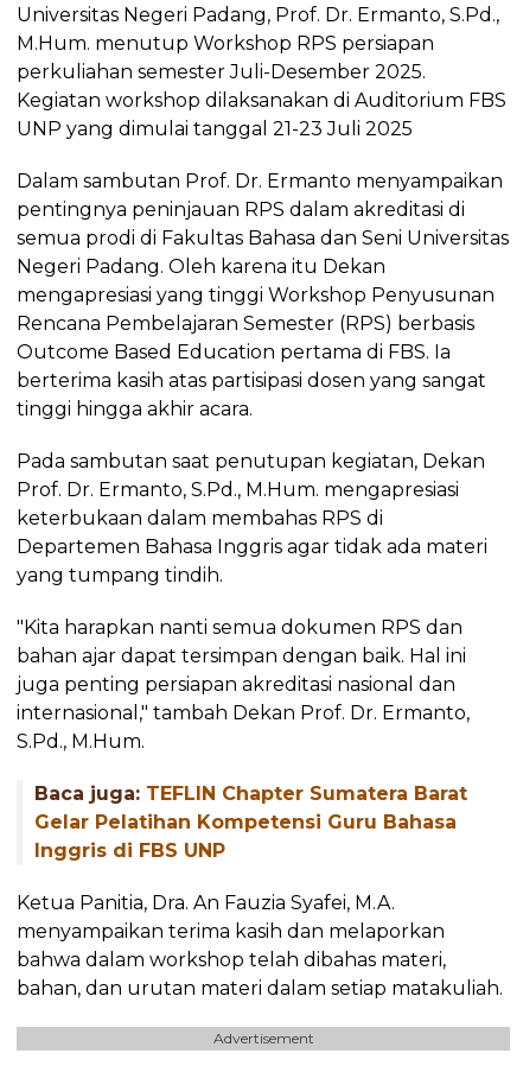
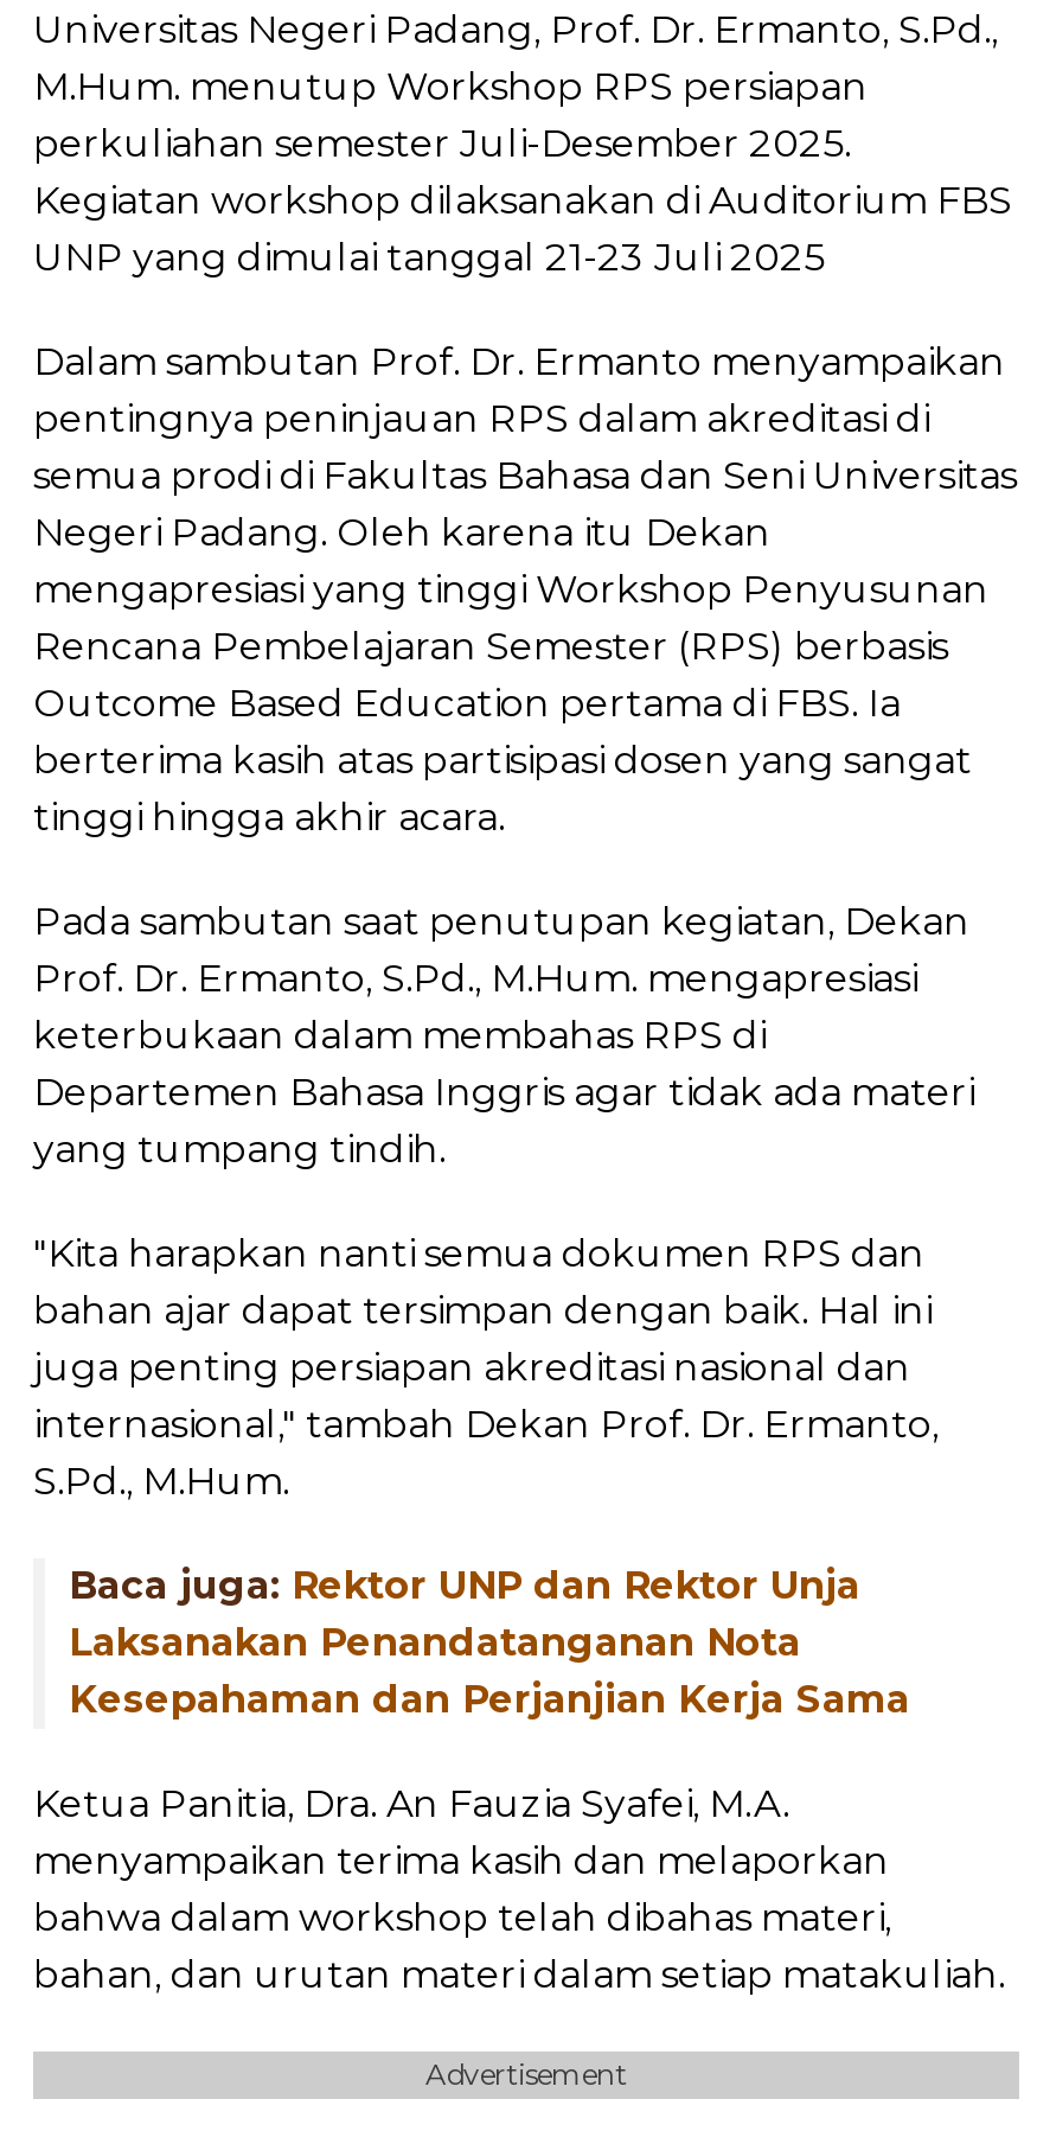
[34,783,467,862] Baca juga: TEFLIN Chapter Sumatera Barat | Gelar Pelatihan Kompetensi Guru Bahasa | Inggris di FBS UNP -> [69,1564,910,1723] Baca juga: Rektor UNP dan Rektor Unja | Laksanakan Penandatanganan Nota | Kesepahaman dan Perjanjian Kerja Sama

